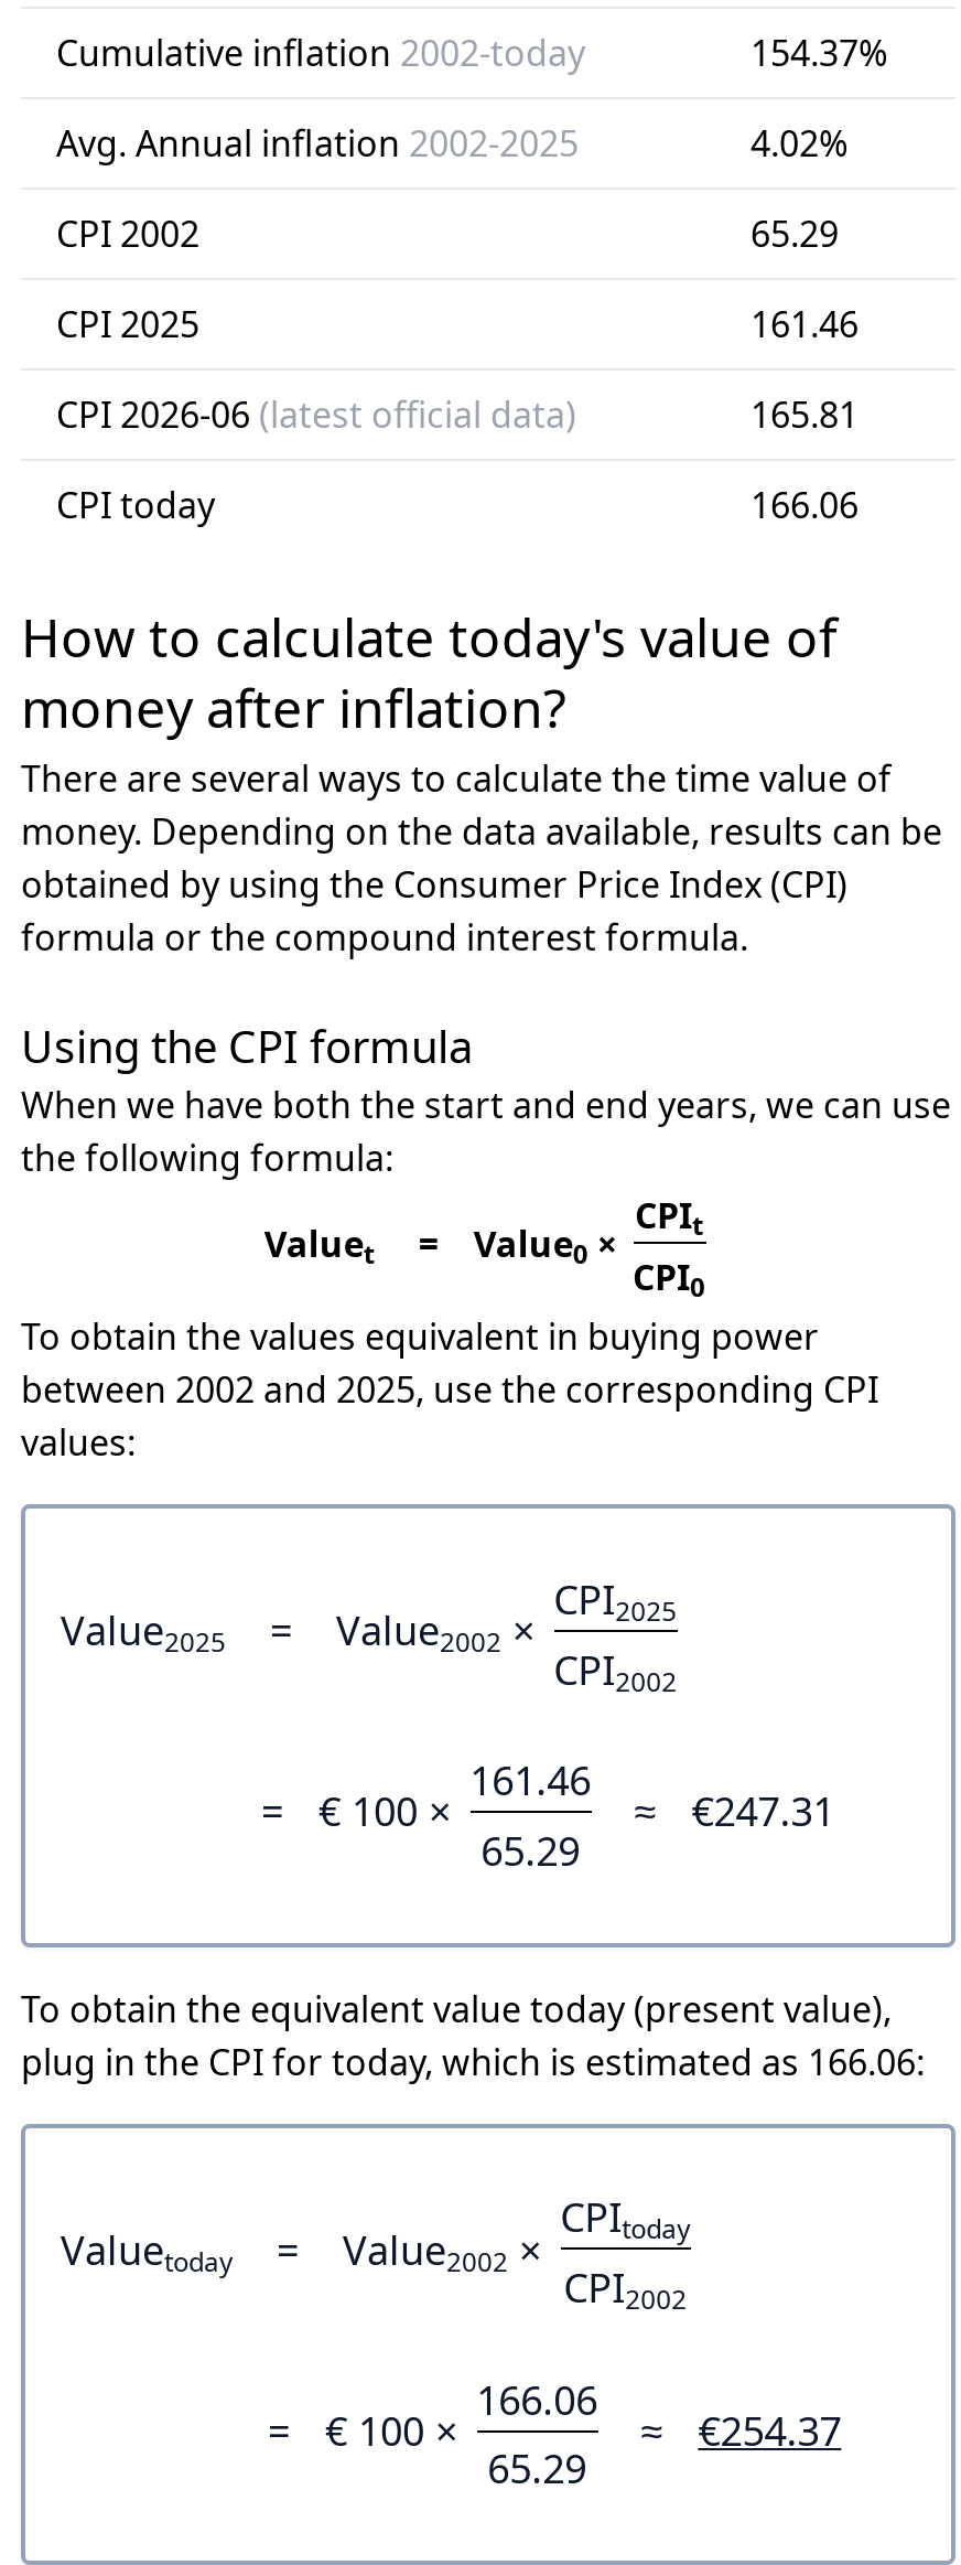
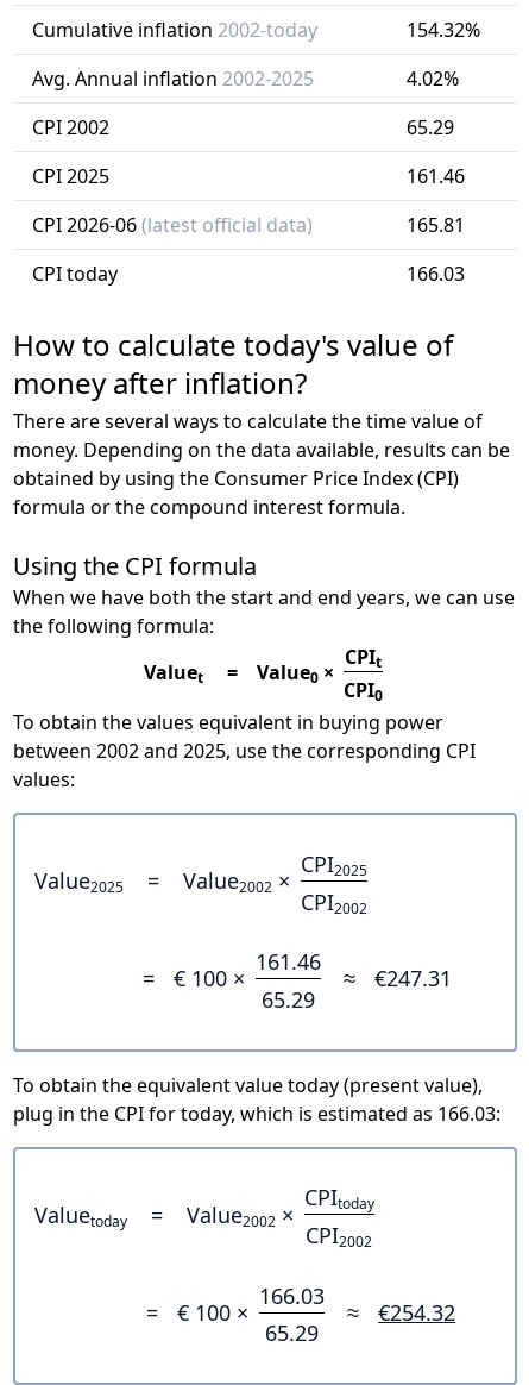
[751,29,887,77] 154.37% -> [407,17,480,43] 154.32%
[751,481,859,529] 166.06 -> [407,261,465,287] 166.03
[21,2037,925,2086] plug in the CPI for today, which is estimated as 166.06: -> [13,1100,500,1126] plug in the CPI for today, which is estimated as 166.03:
[476,2372,598,2425] 166.06 -> [259,1281,324,1310] 166.03
[698,2404,841,2457] €254.37 -> [378,1298,456,1327] €254.32

